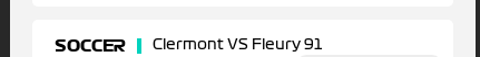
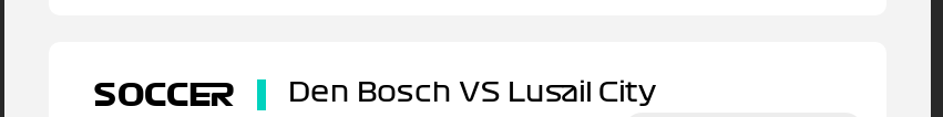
[153,38,323,52] Clermont VS Fleury 91 -> [288,79,656,106] Den Bosch VS Lusail City

